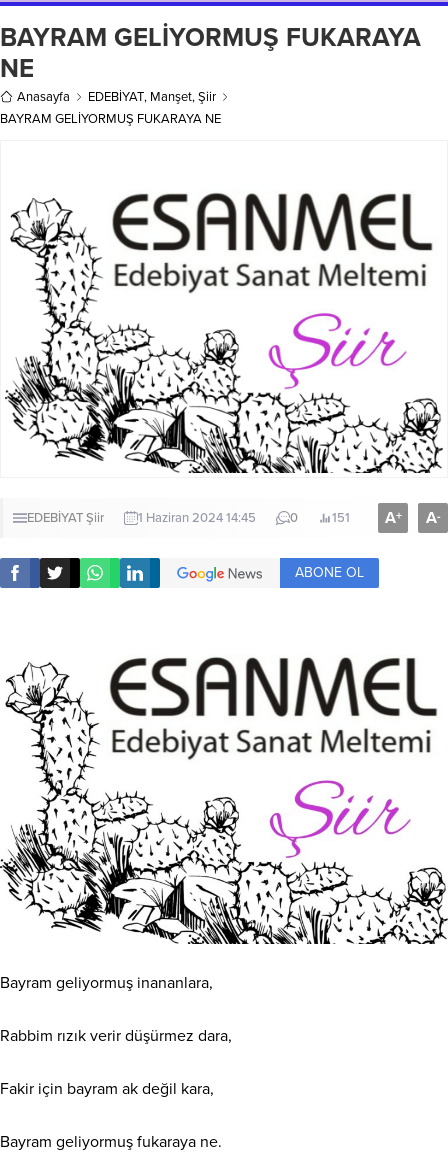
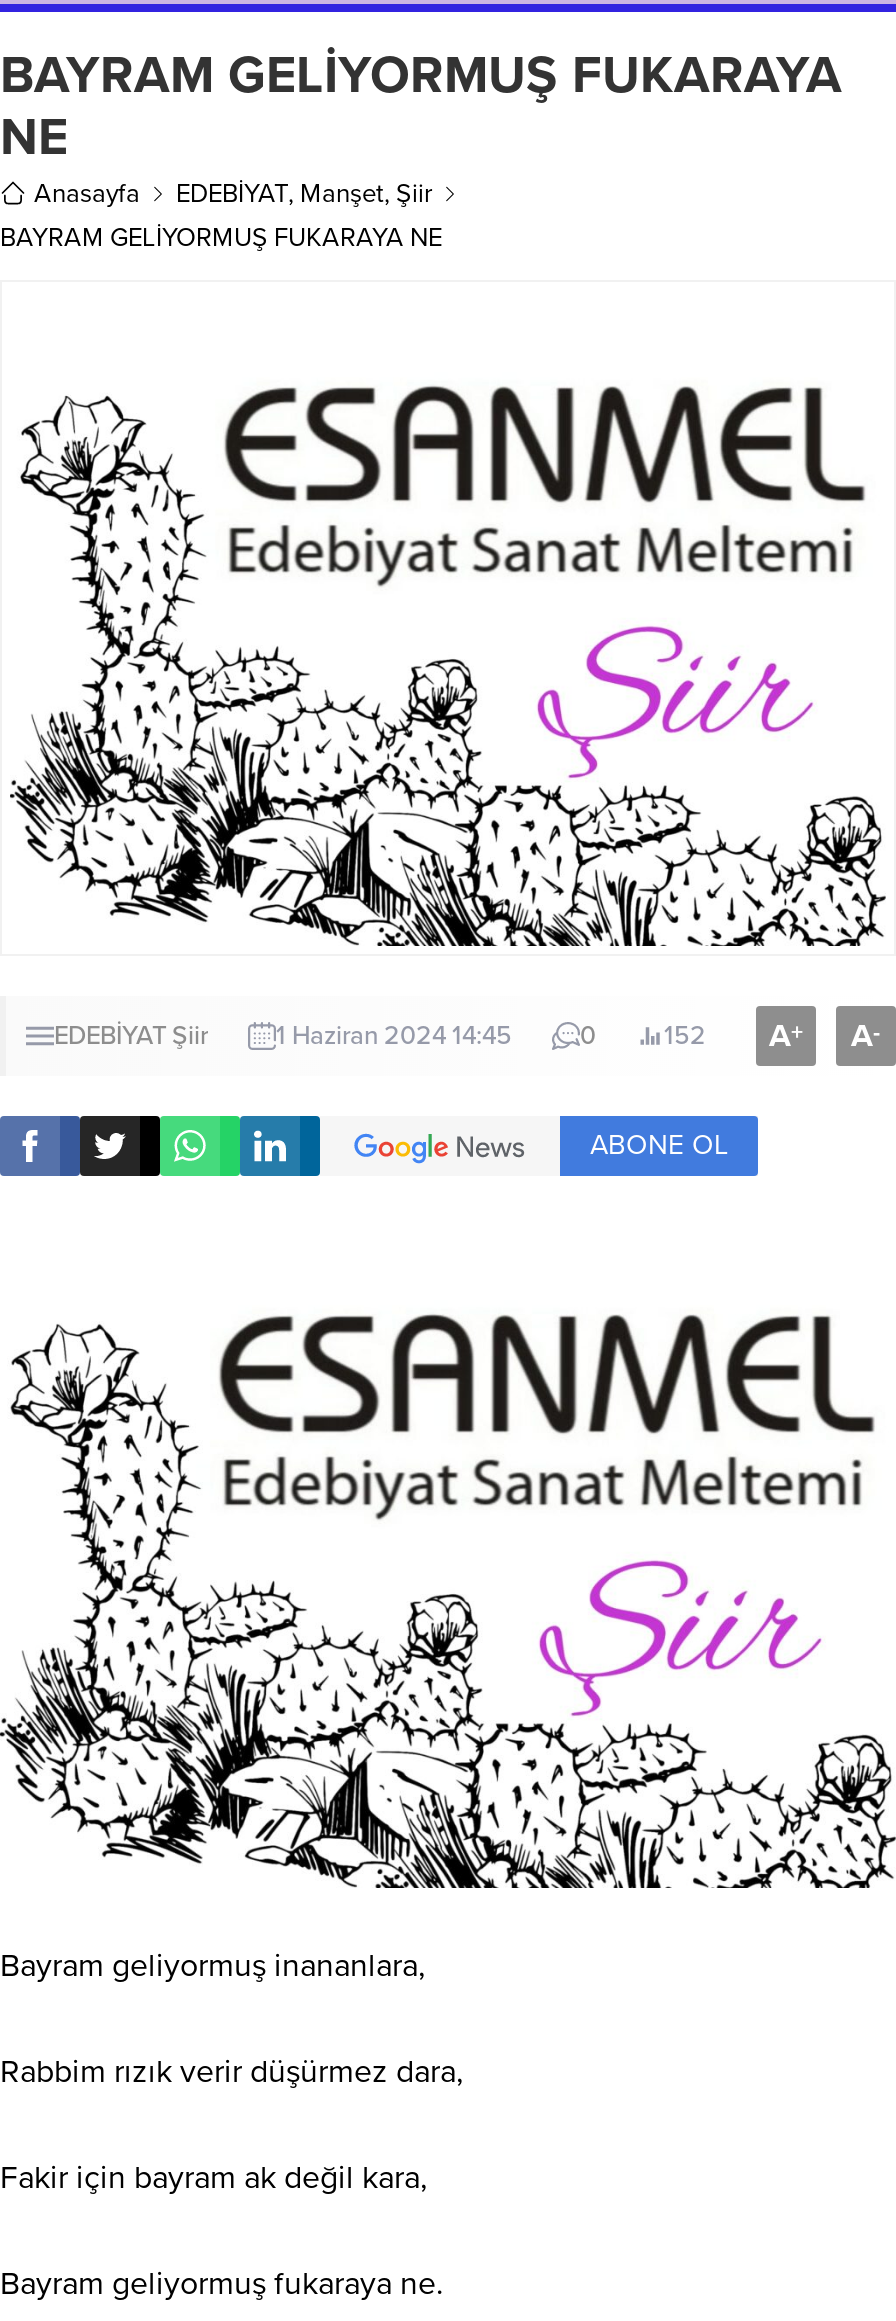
[332,510,350,526] 151 -> [664,1021,706,1053] 152

